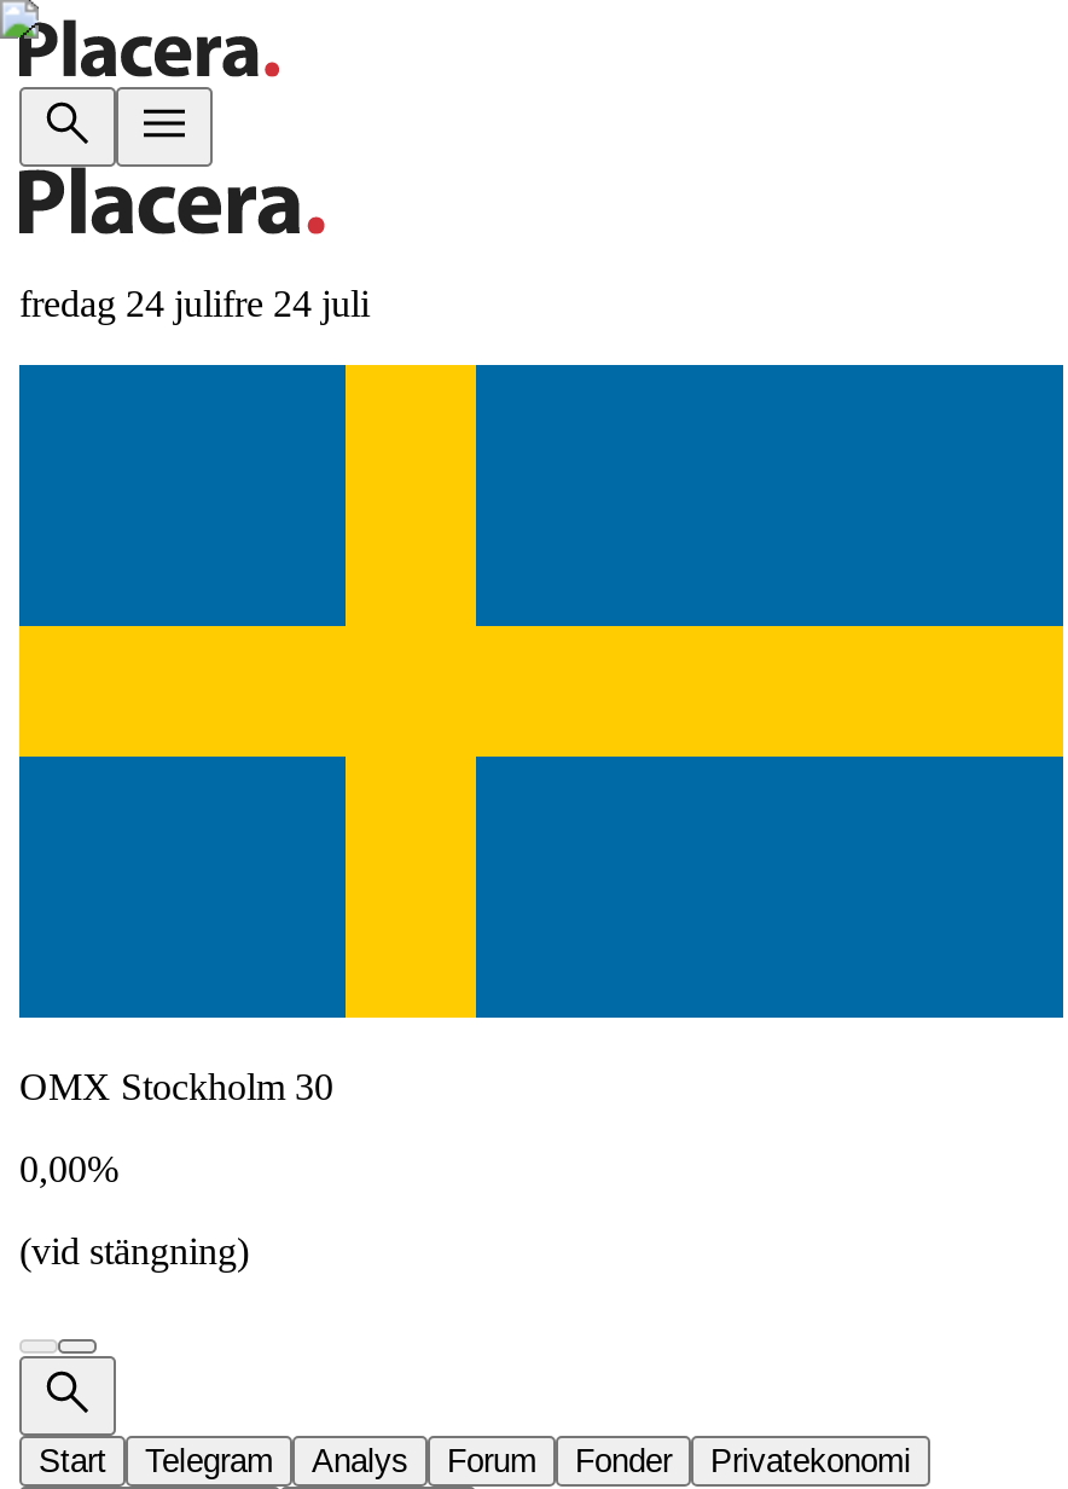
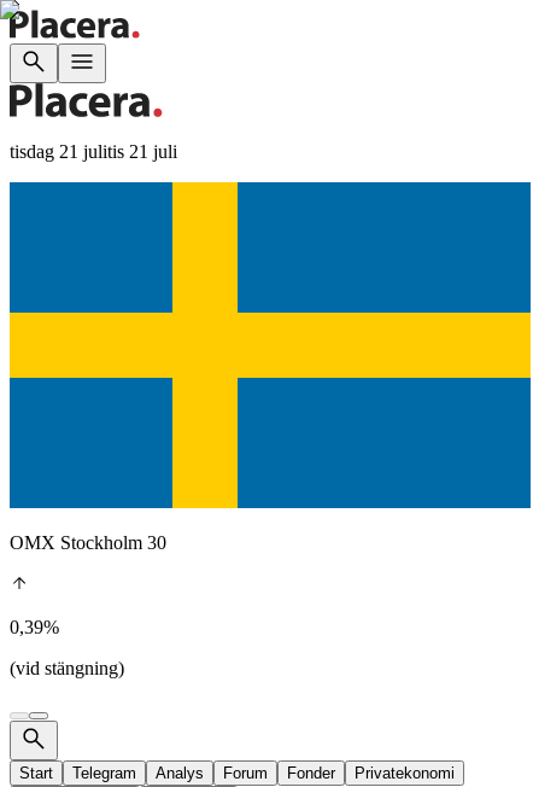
[19,283,370,324] fredag 24 julifre 24 juli -> [10,141,177,162] tisdag 21 julitis 21 juli
[19,1148,118,1189] 0,00% -> [10,617,59,637] 0,39%

